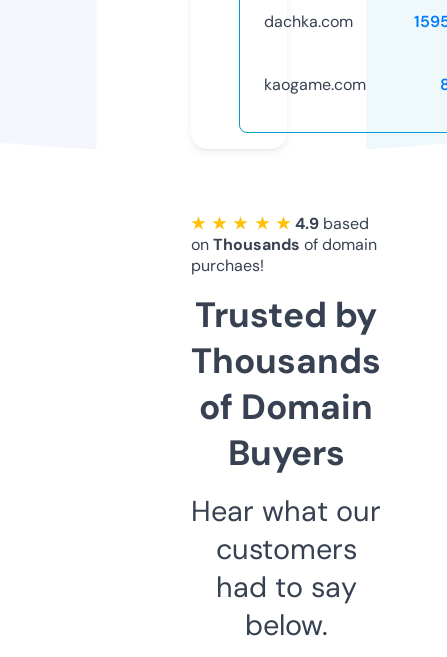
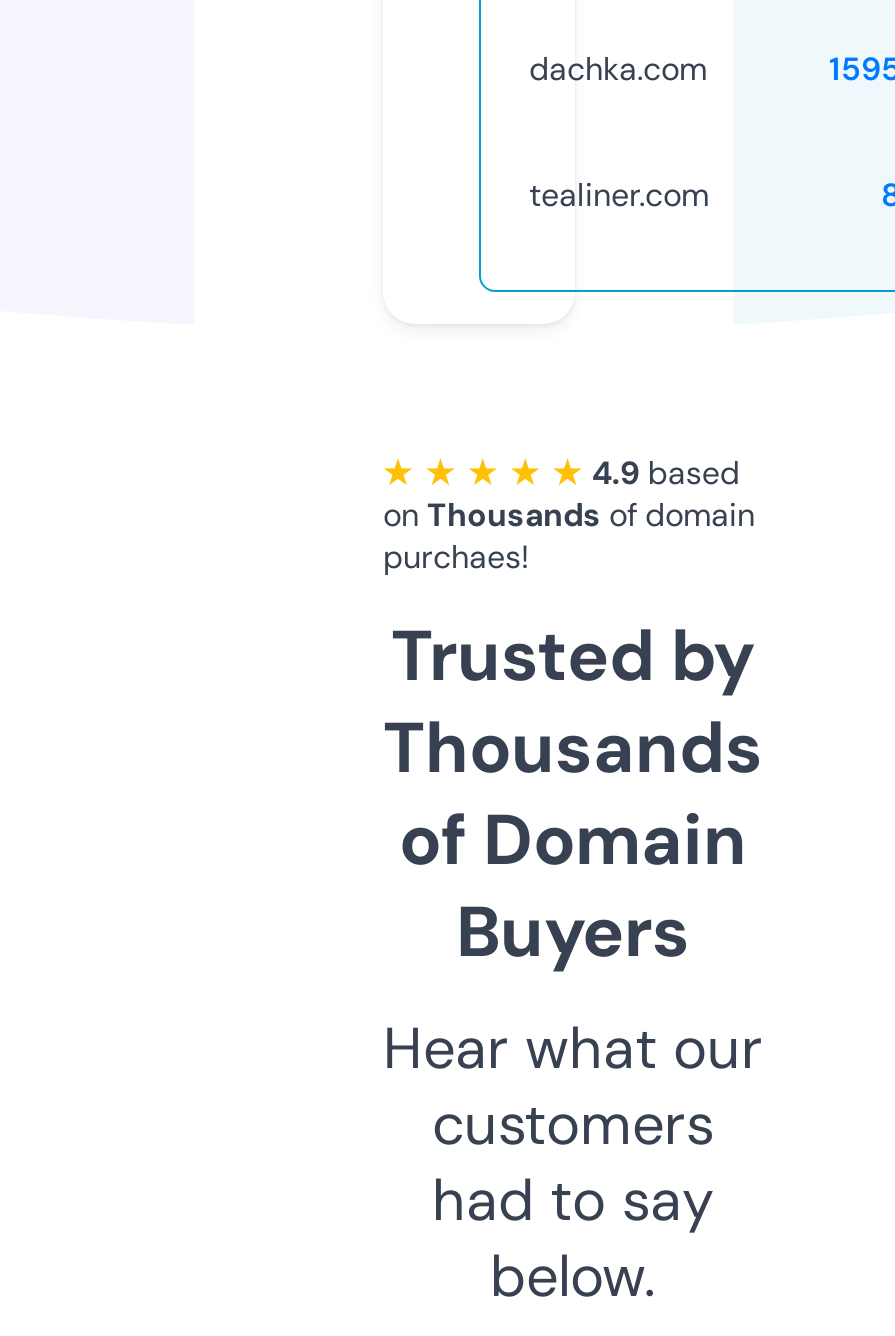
[264,74,366,95] kaogame.com -> [529,174,709,216] tealiner.com

